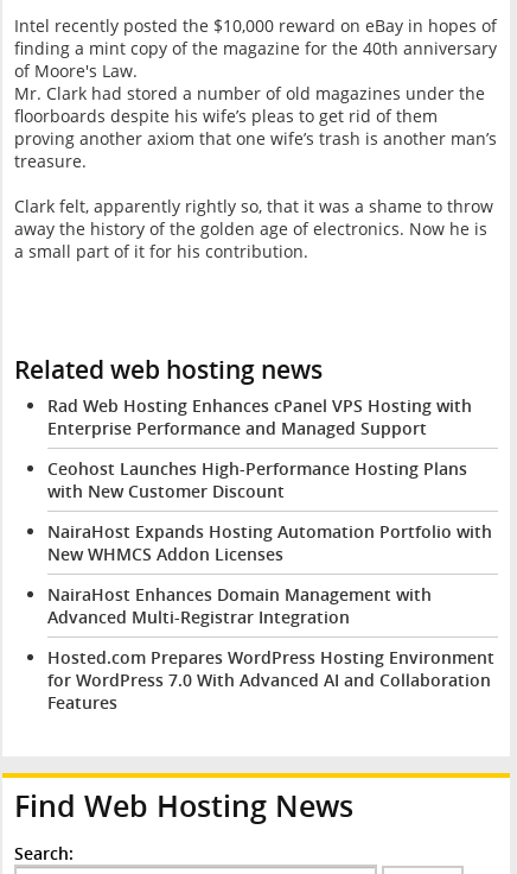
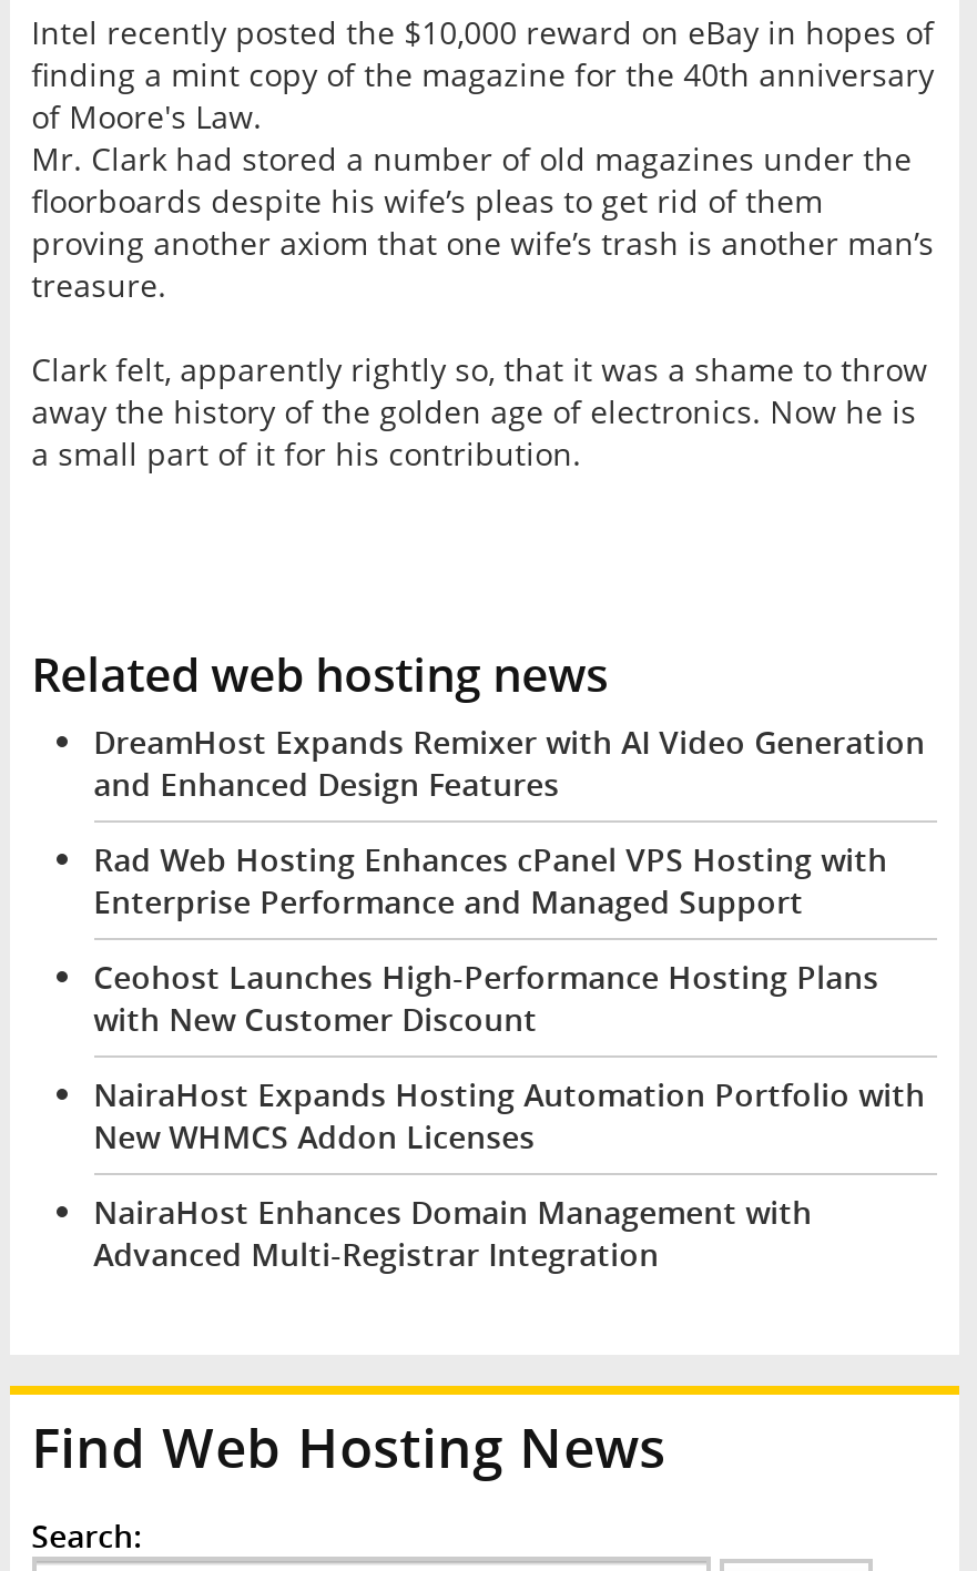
none -> [93,720,925,804] DreamHost Expands Remixer with AI Video Generation | and Enhanced Design Features
moved [47,394,492,628] -> [93,837,925,1274]: Rad Web Hosting Enhances cPanel VPS Hosting with | Enterprise Performance and Managed Support | Ceohost Launches High-Performance Hosting Plans | with New Customer Discount | NairaHost Expands Hosting Automation Portfolio with | New WHMCS Addon Licenses | NairaHost Enhances Domain Management with | Advanced Multi-Registrar Integration
[47,646,494,713] Hosted.com Prepares WordPress Hosting Environment | for WordPress 7.0 With Advanced AI and Collaboration | Features -> none

